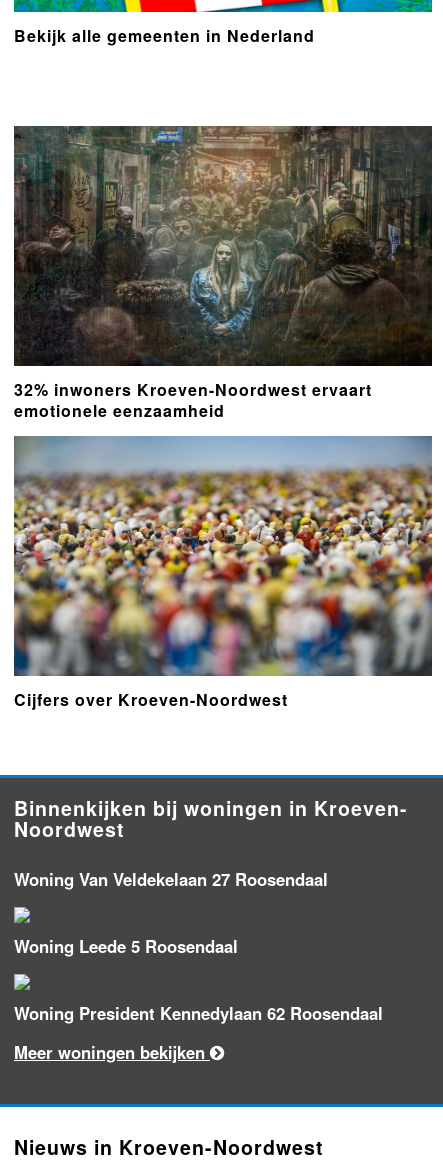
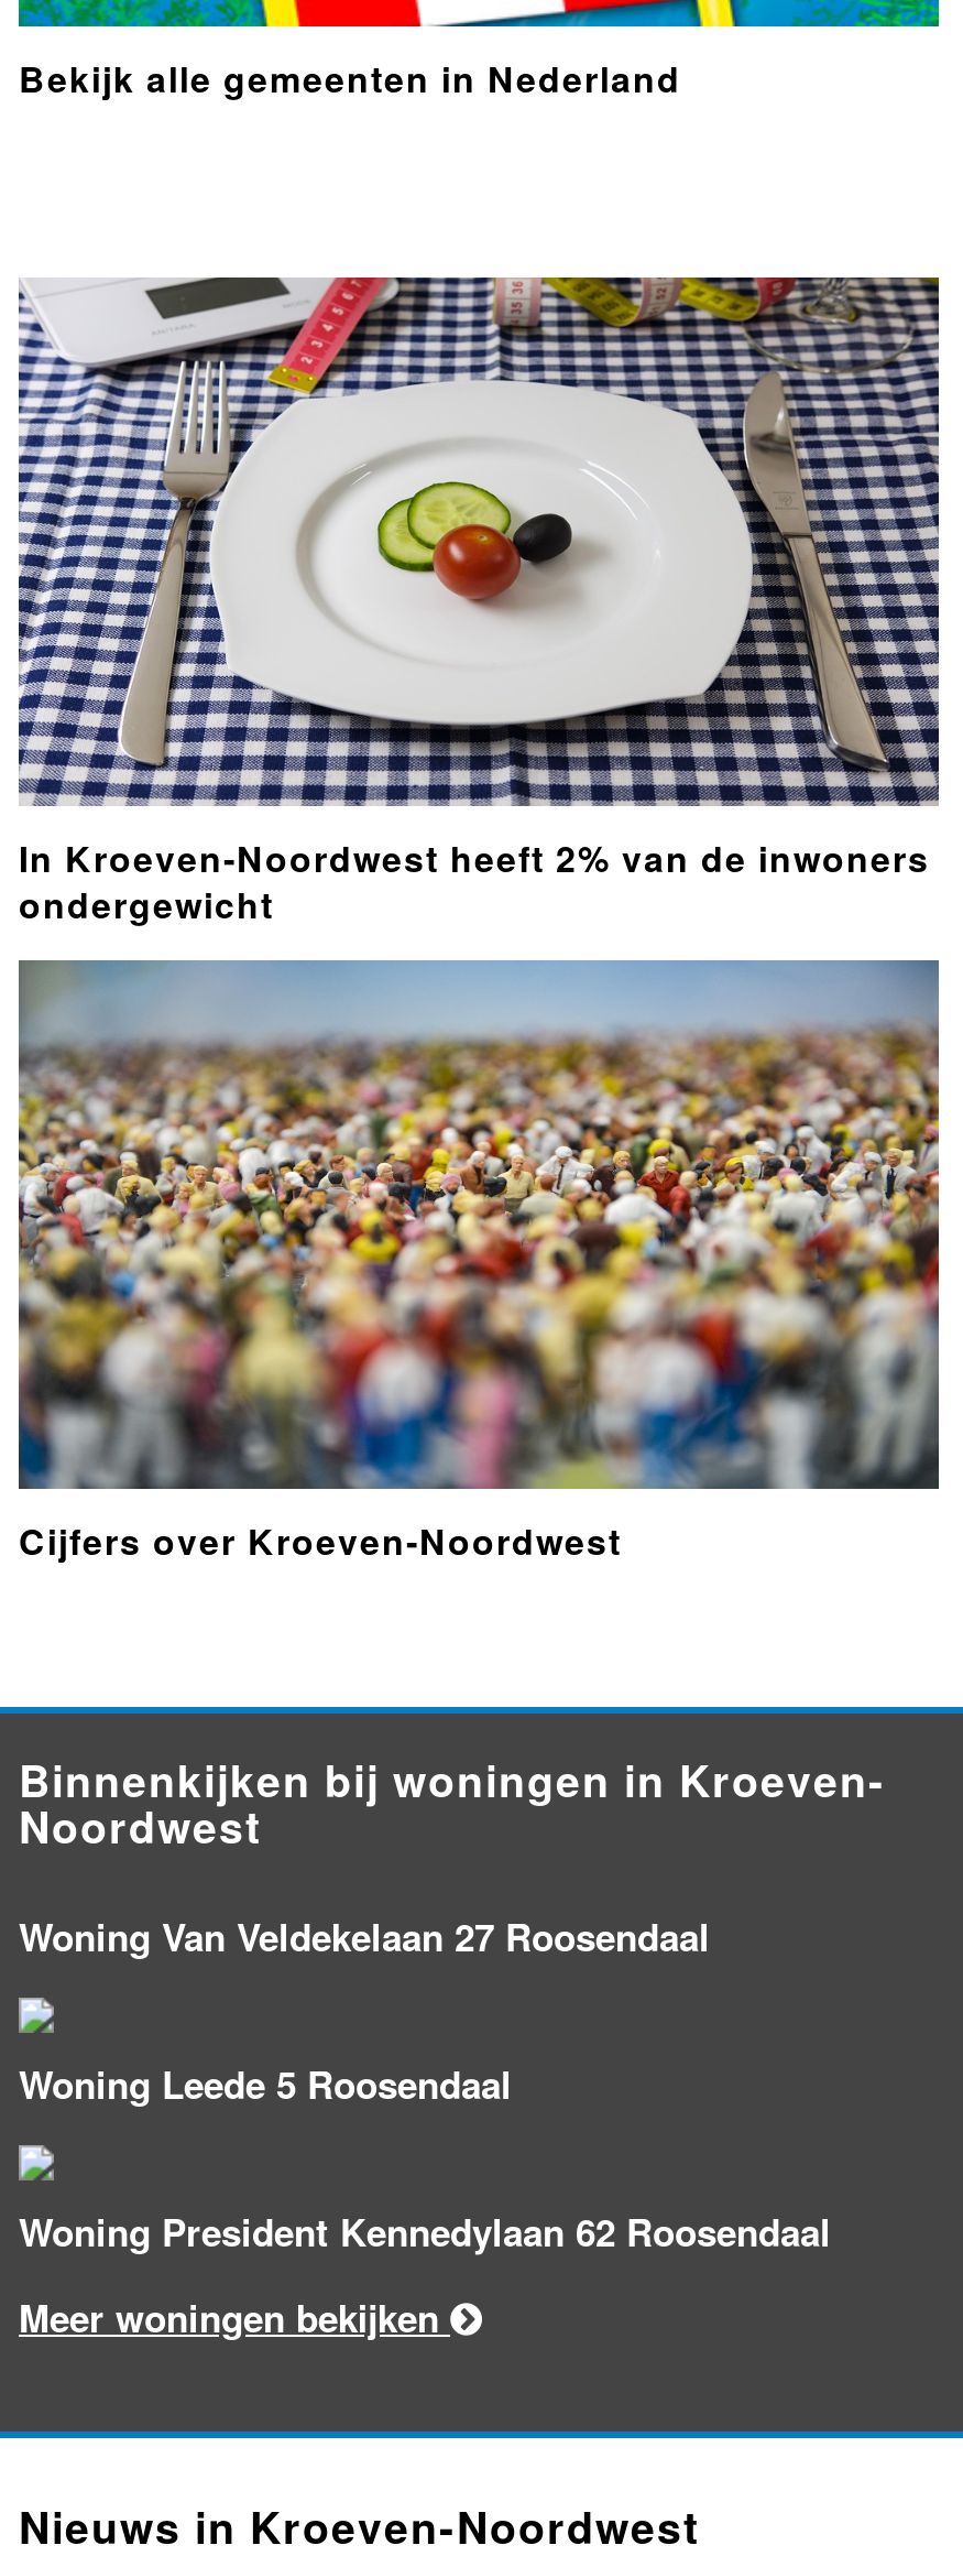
[13,125,433,422] [image] | 32% inwoners Kroeven-Noordwest ervaart | emotionele eenzaamheid -> [17,275,941,929] [image] | In Kroeven-Noordwest heeft 2% van de inwoners | ondergewicht

